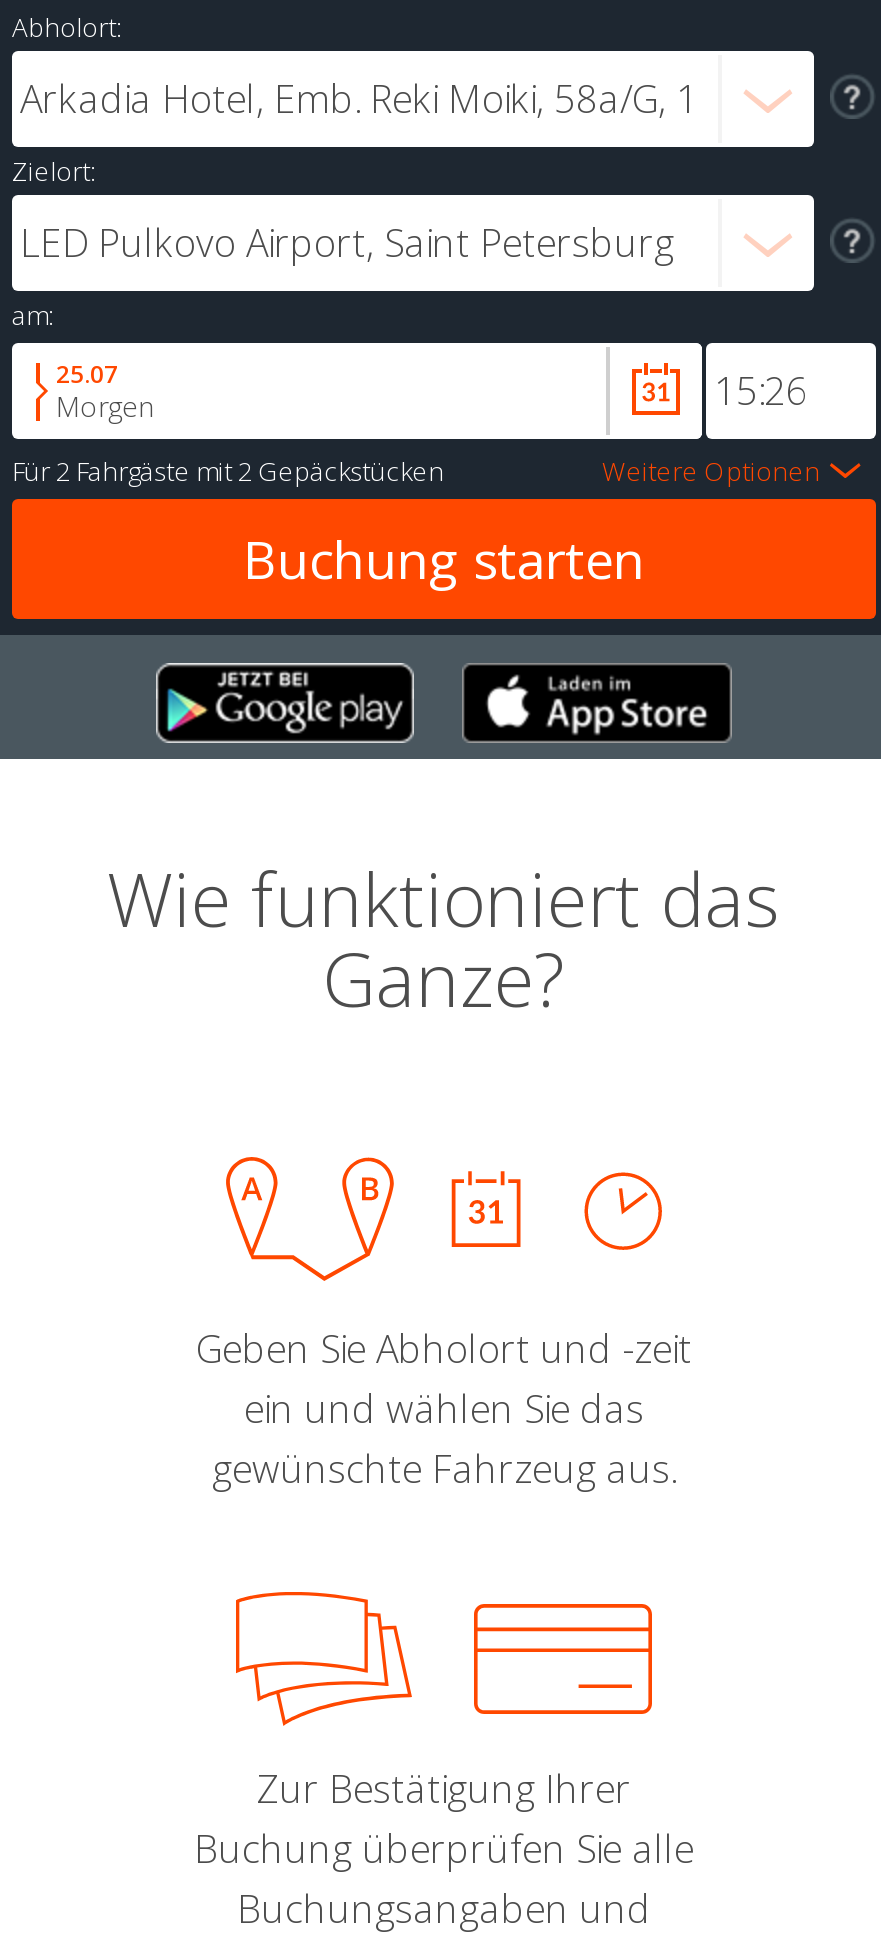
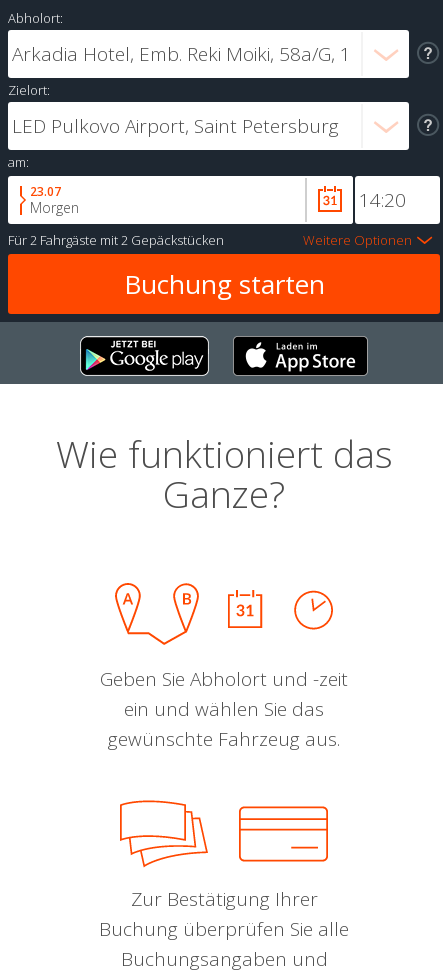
[56,358,118,392] 25.07 -> [30,183,61,200] 23.07

